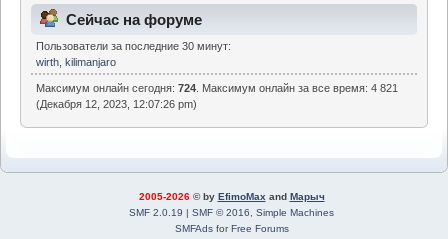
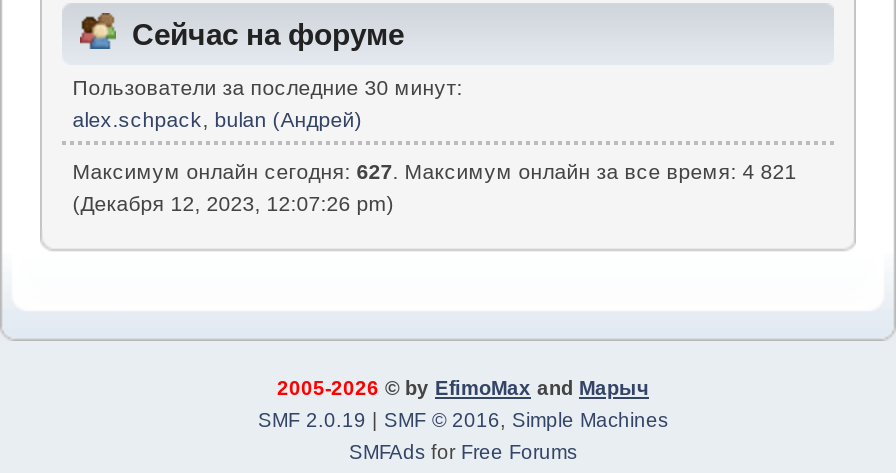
[36,56,116,68] wirth, kilimanjaro -> [73,108,363,132] alex.schpack, bulan (Андрей)
[36,82,398,94] Максимум онлайн сегодня: 724. Максимум онлайн за все время: 4 821 -> [73,159,797,183] Максимум онлайн сегодня: 627. Максимум онлайн за все время: 4 821

